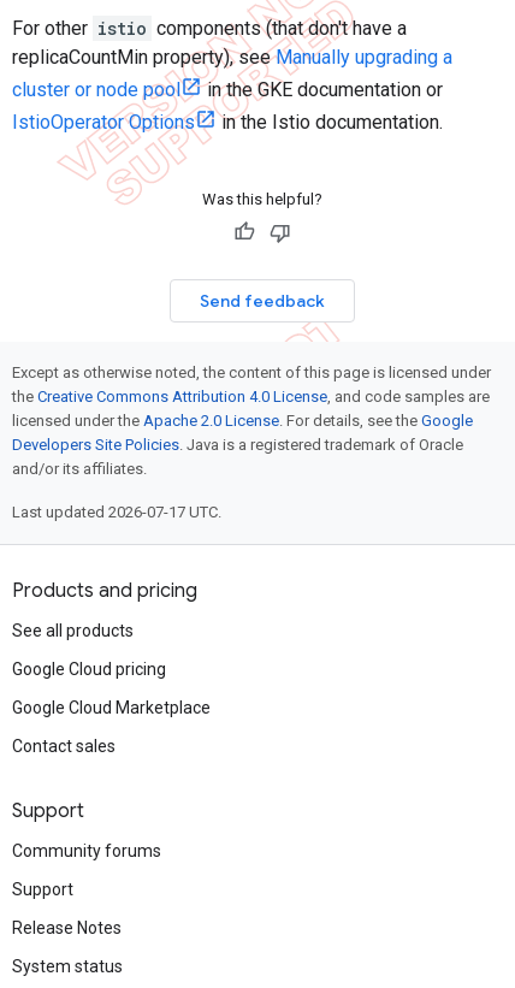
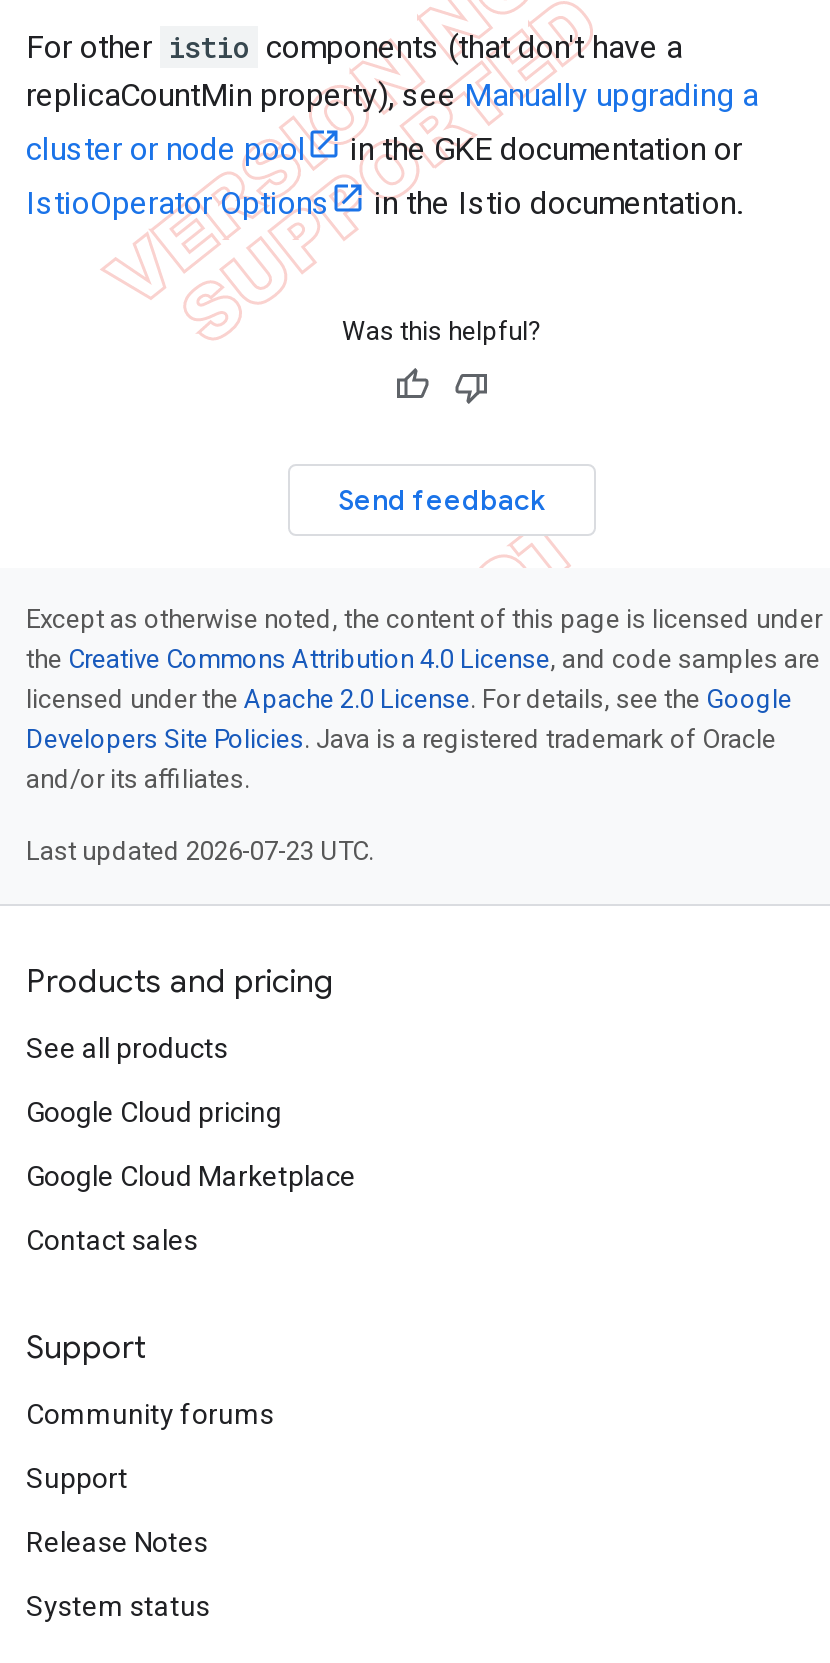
[12,503,221,521] Last updated 2026-07-17 UTC. -> [26,836,374,866] Last updated 2026-07-23 UTC.

